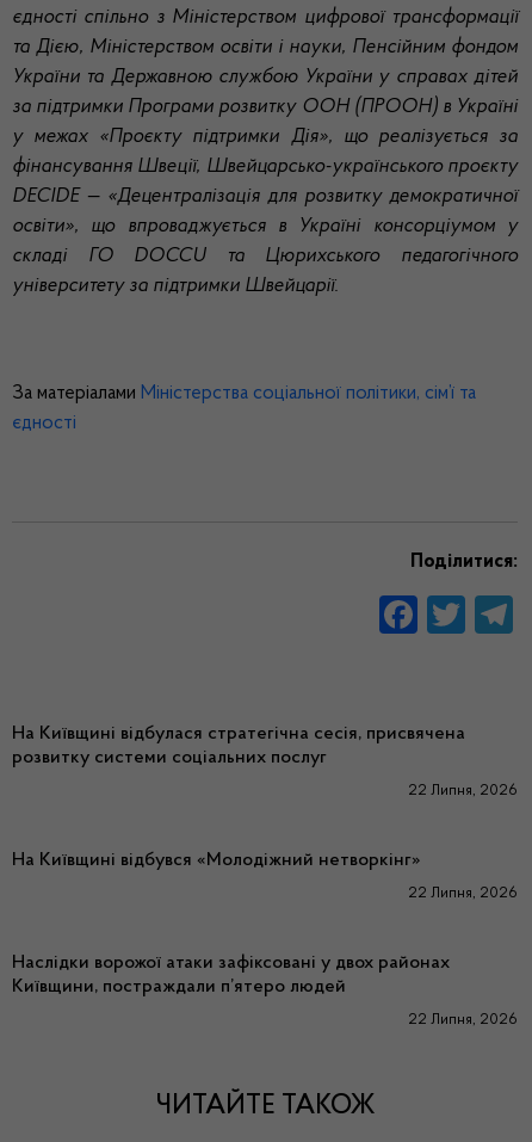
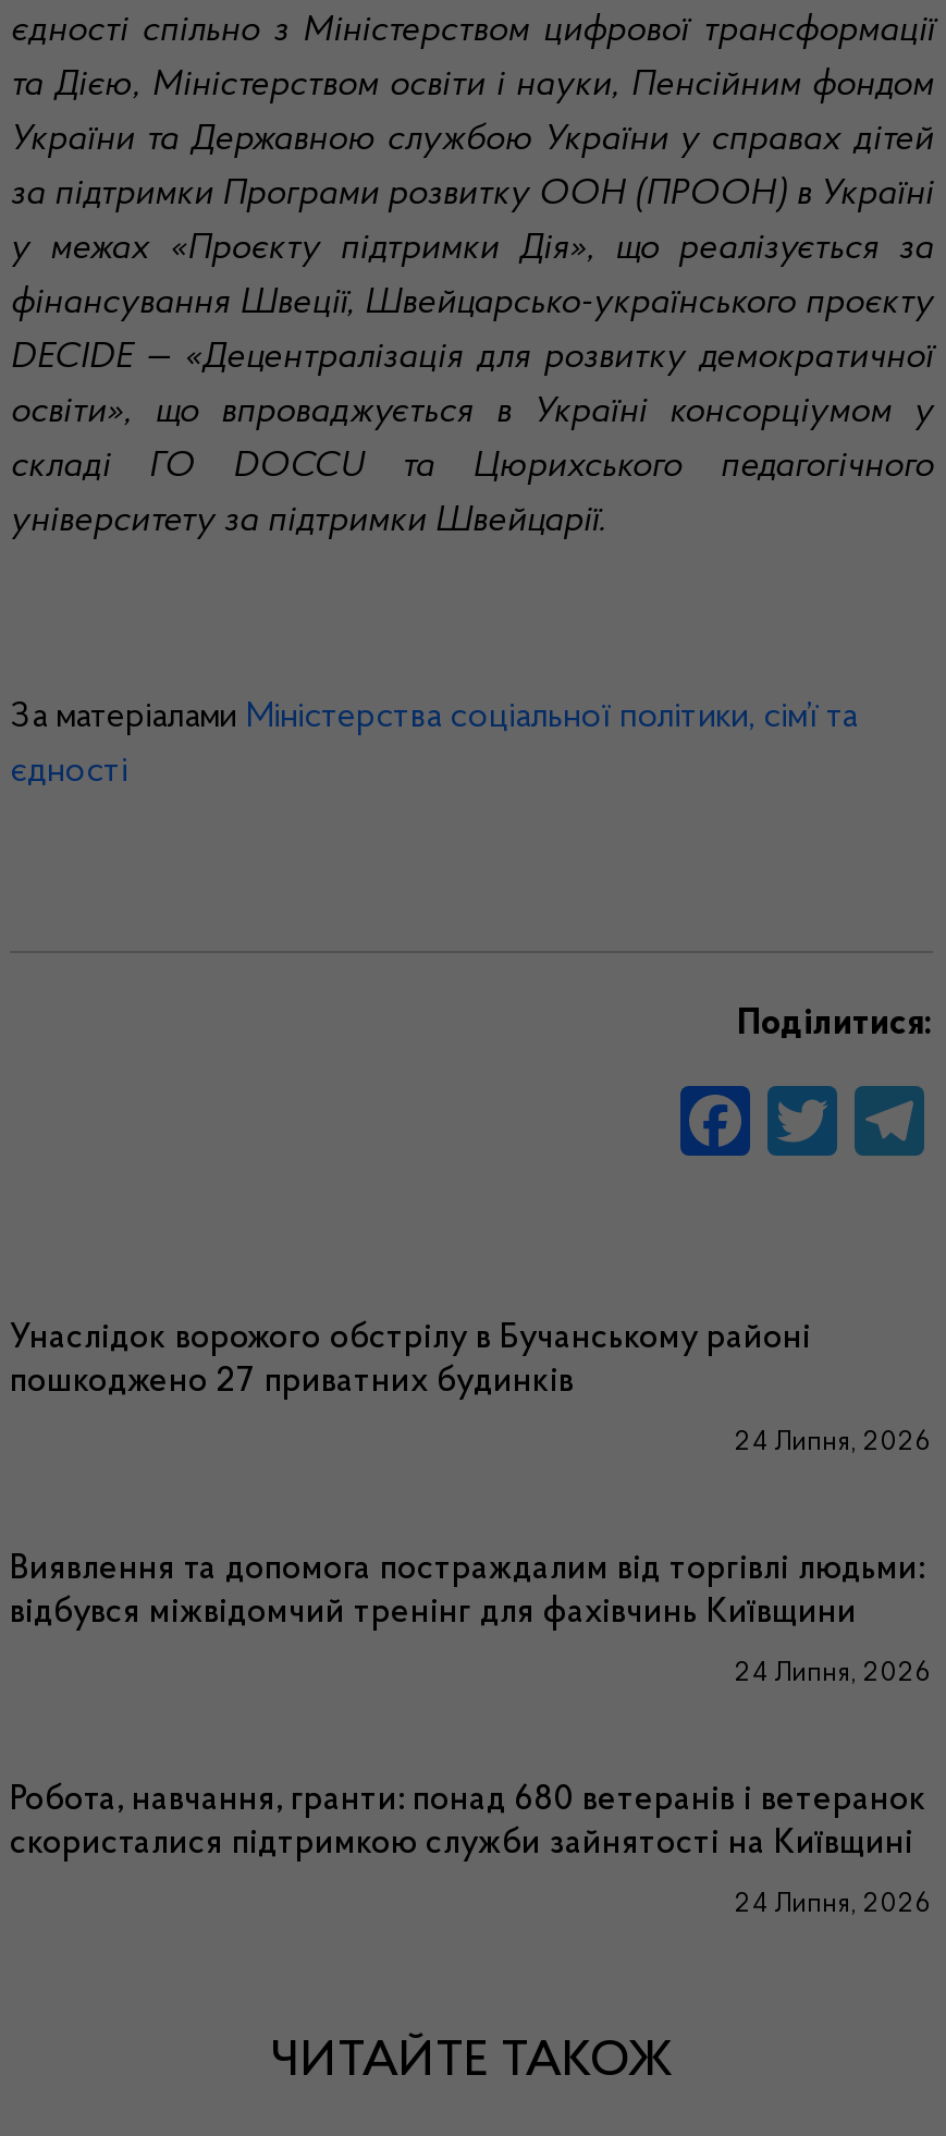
[12,724,465,767] На Київщині відбулася стратегічна сесія, присвячена | розвитку системи соціальних послуг -> [10,1321,811,1399] Унаслідок ворожого обстрілу в Бучанському районі | пошкоджено 27 приватних будинків
[408,783,518,798] 22 Липня, 2026 -> [735,1428,933,1456] 24 Липня, 2026
[12,851,421,870] На Київщині відбувся «Молодіжний нетворкінг» -> [10,1552,924,1630] Виявлення та допомога постраждалим від торгівлі людьми: | відбувся міжвідомчий тренінг для фахівчинь Київщини
[408,885,518,901] 22 Липня, 2026 -> [735,1659,933,1687] 24 Липня, 2026
[12,953,450,996] Наслідки ворожої атаки зафіксовані у двох районах | Київщини, постраждали п’ятеро людей -> [10,1783,926,1861] Робота, навчання, гранти: понад 680 ветеранів і ветеранок | скористалися підтримкою служби зайнятості на Київщині
[408,1012,518,1027] 22 Липня, 2026 -> [735,1890,933,1918] 24 Липня, 2026

